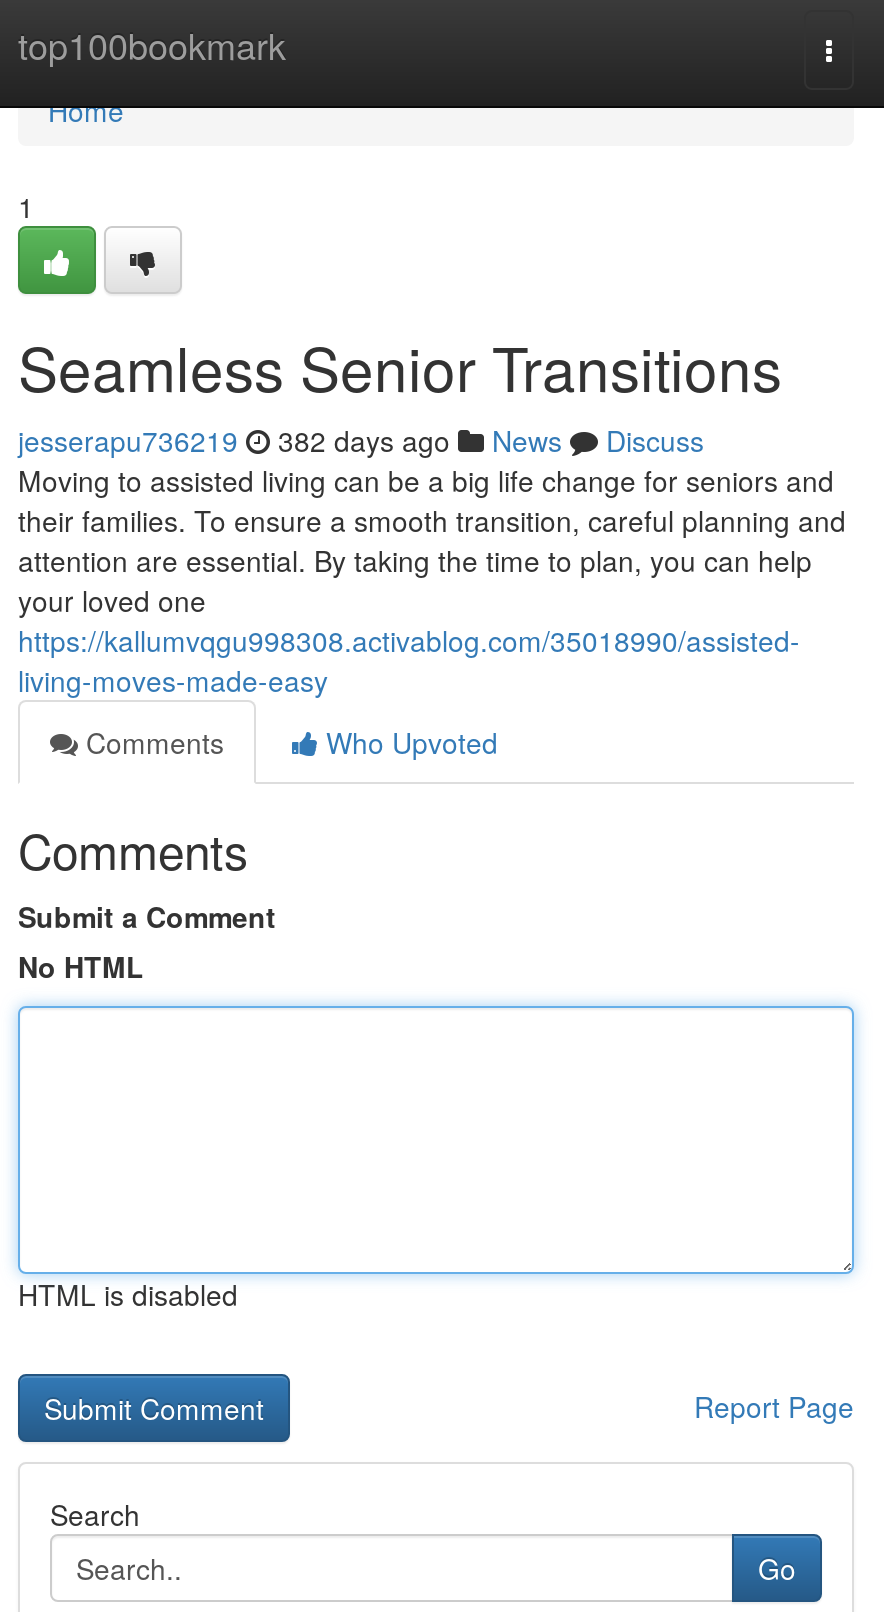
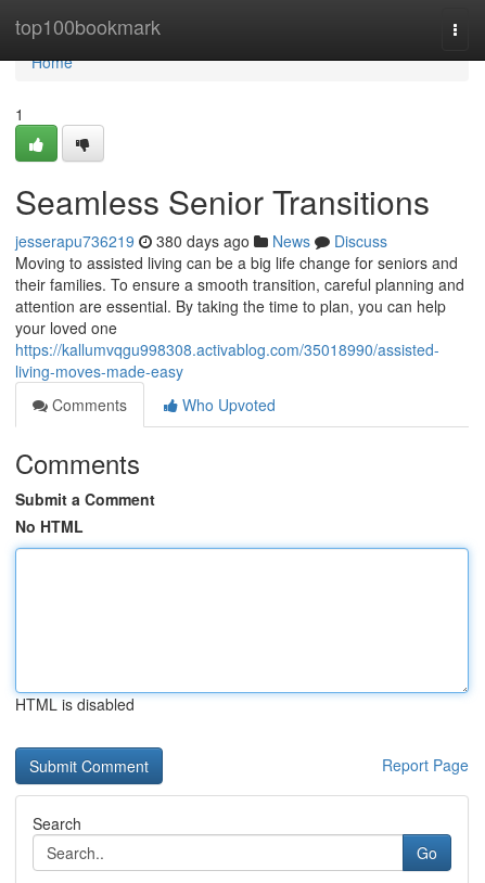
[18,420,704,460] jesserapu736219 382 days ago News Discuss -> [15,230,387,252] jesserapu736219 380 days ago News Discuss

